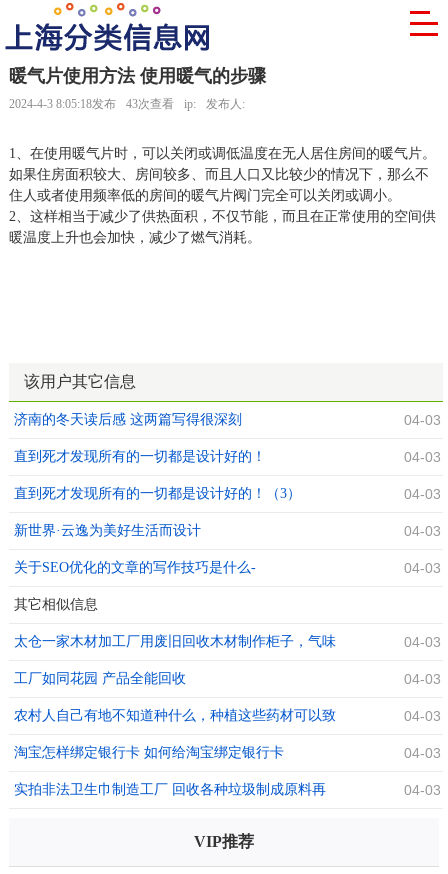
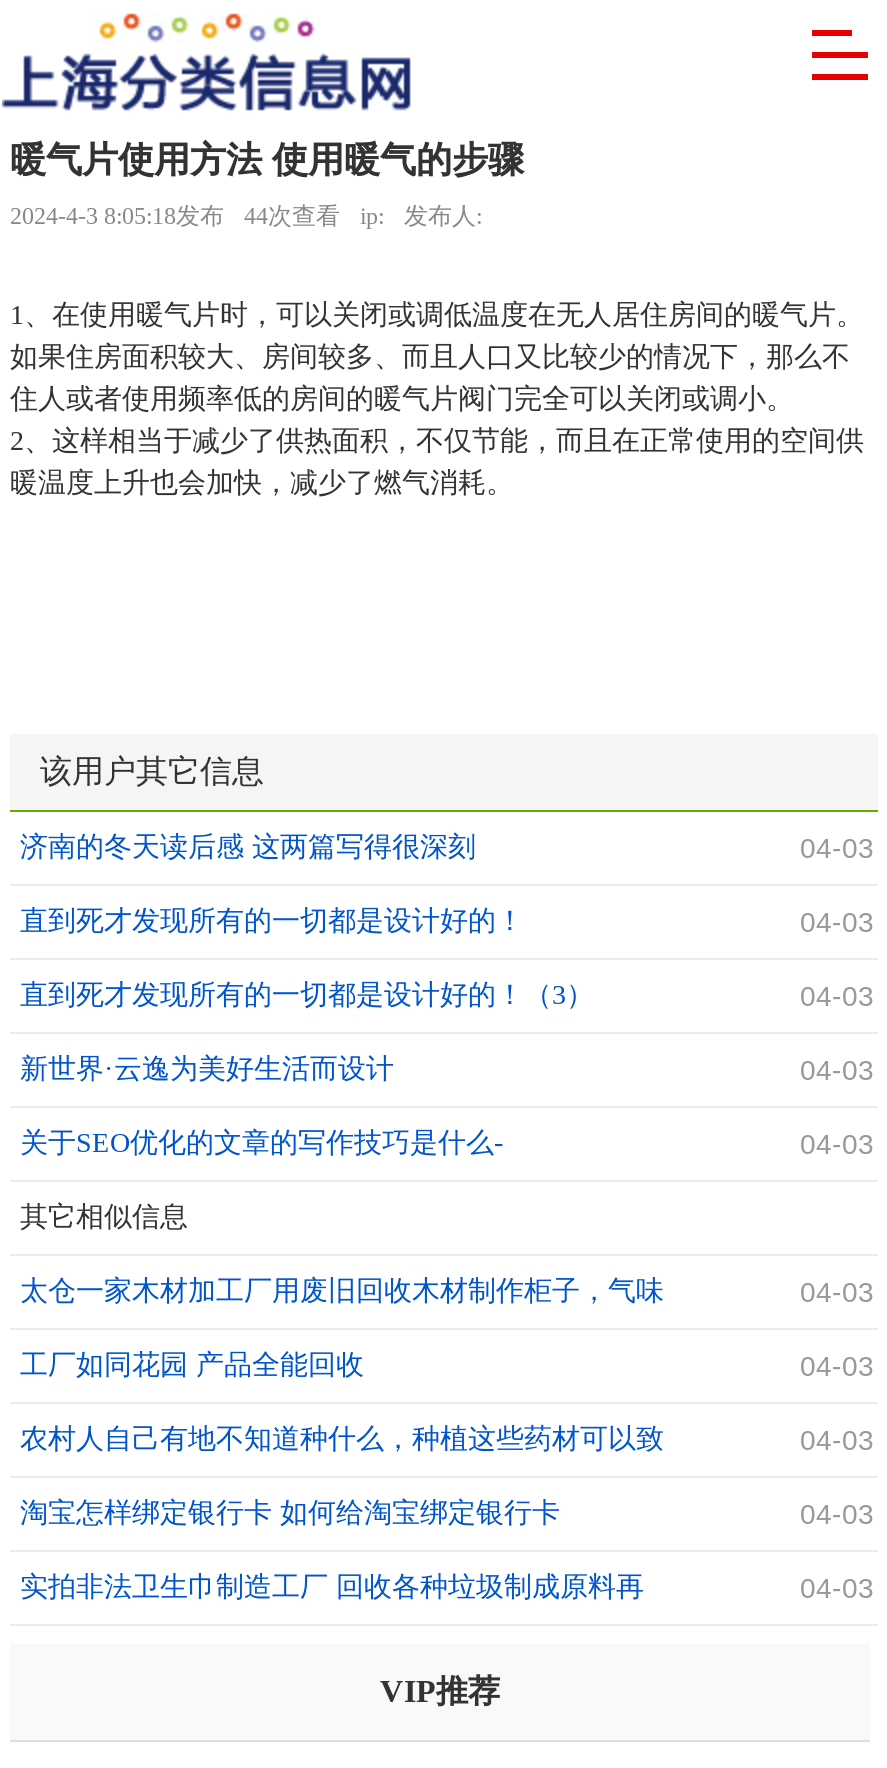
[9,97,245,111] 2024-4-3 8:05:18发布 43次查看 ip: 发布人: -> [10,203,482,231] 2024-4-3 8:05:18发布 44次查看 ip: 发布人:

